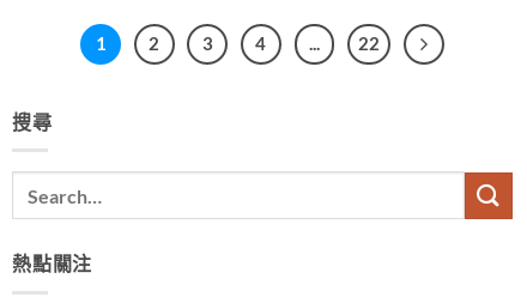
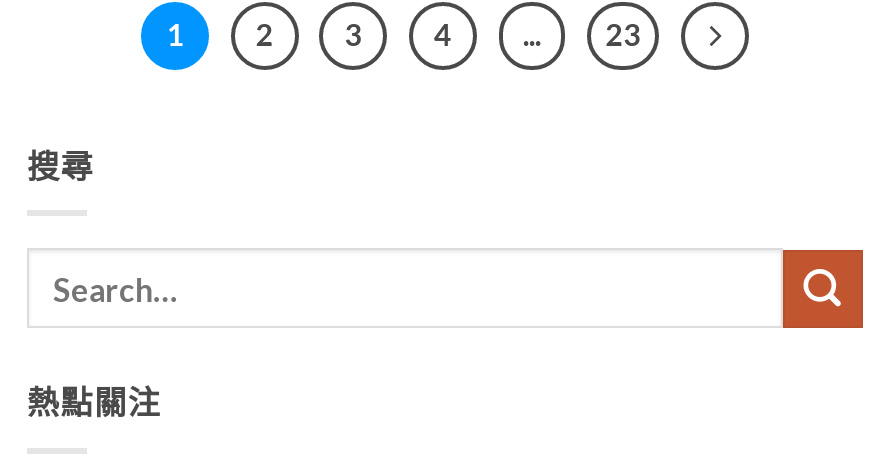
[358,32,380,54] 22 -> [605,16,641,52] 23

